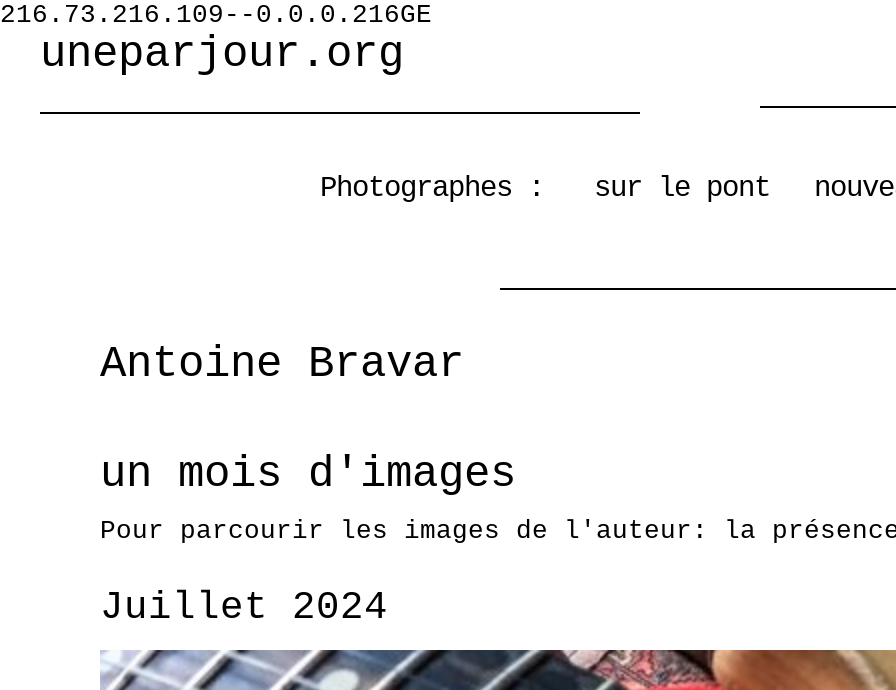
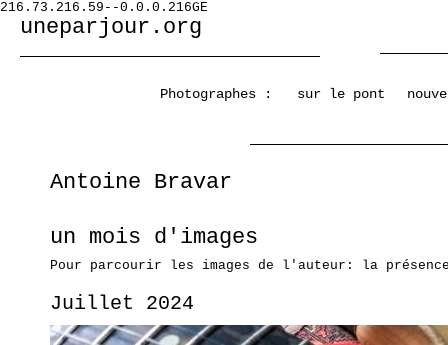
[0,0,432,30] 216.73.216.109--0.0.0.216GE -> [0,0,208,15] 216.73.216.59--0.0.0.216GE

